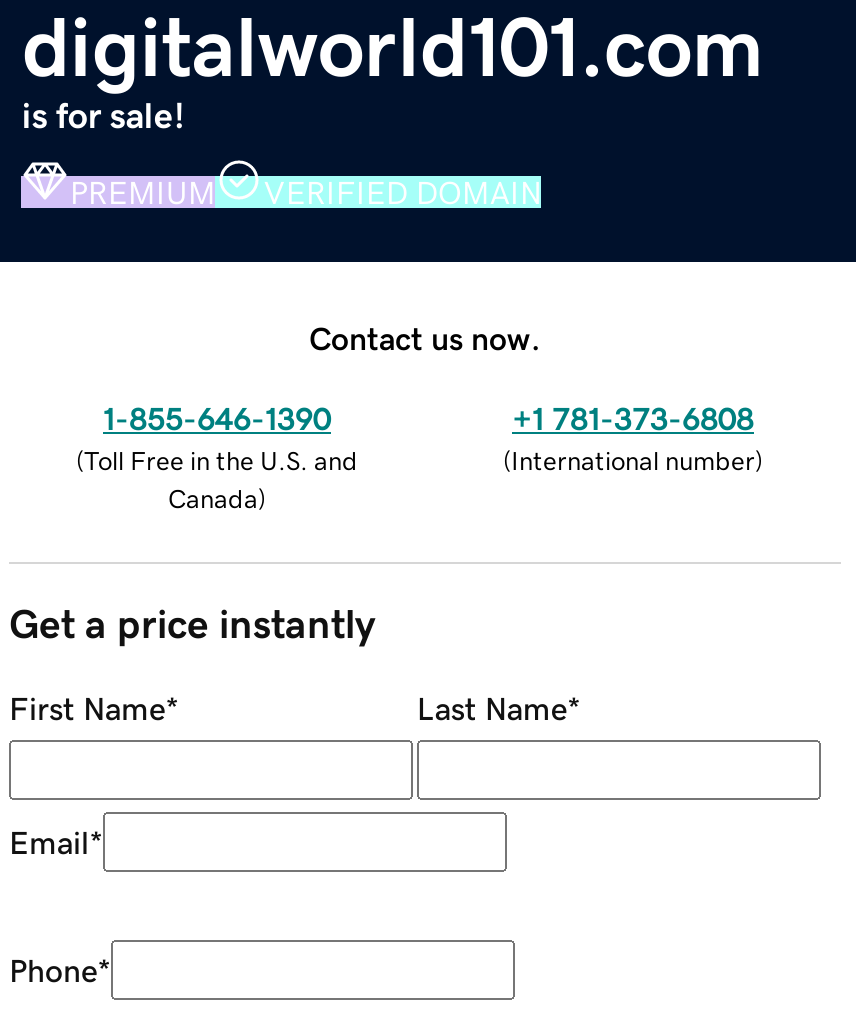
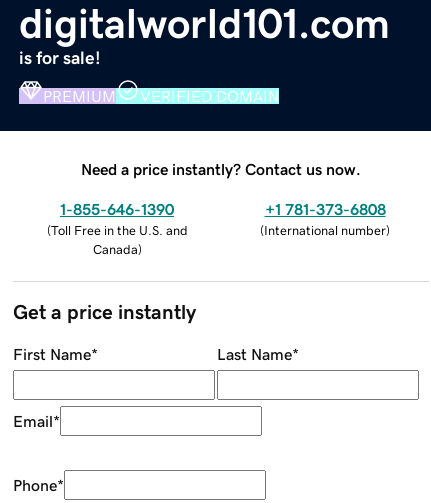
[309,321,541,353] Contact us now. -> [81,161,361,177] Need a price instantly? Contact us now.

